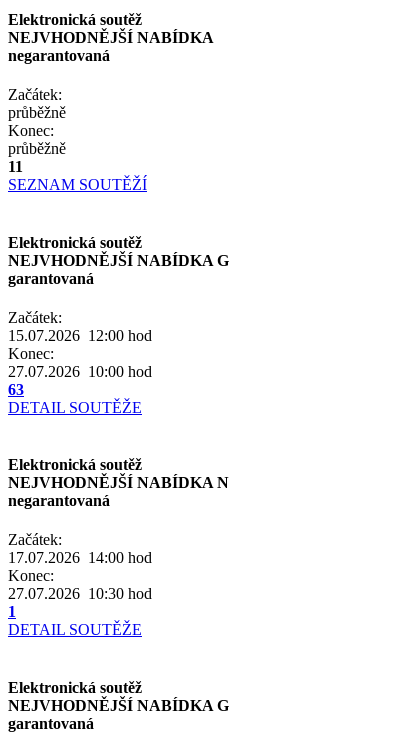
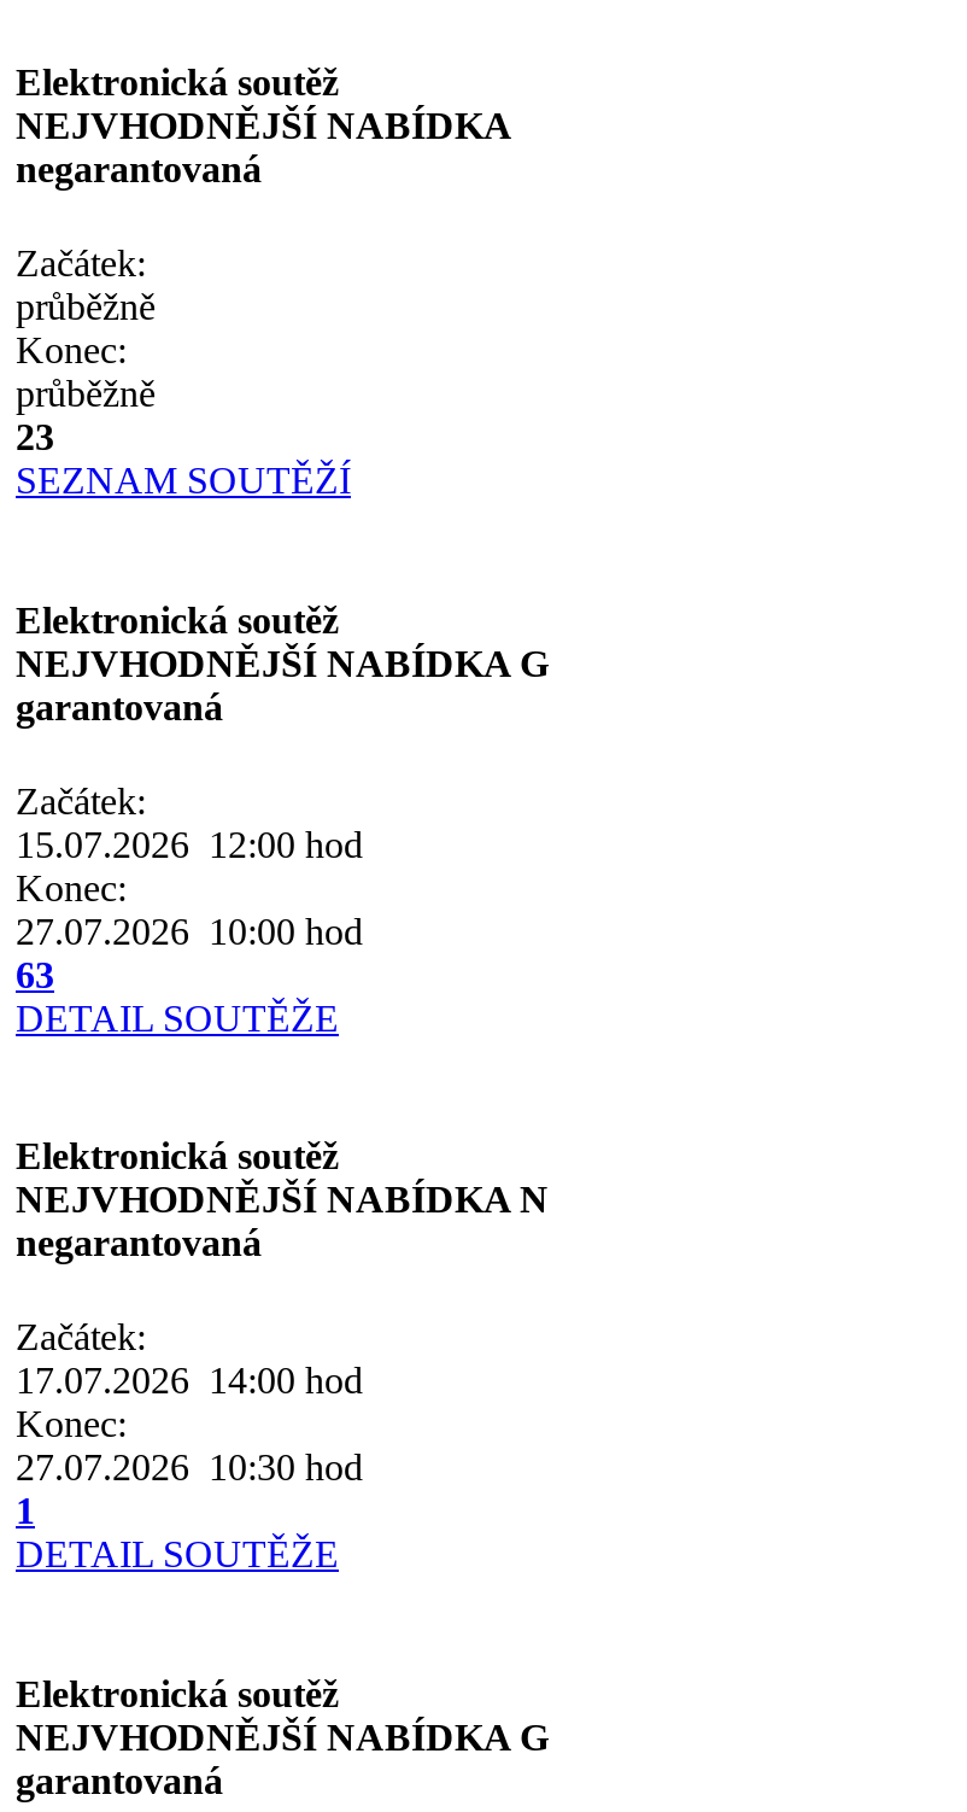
[8,158,23,175] 11 -> [16,417,54,458] 23

